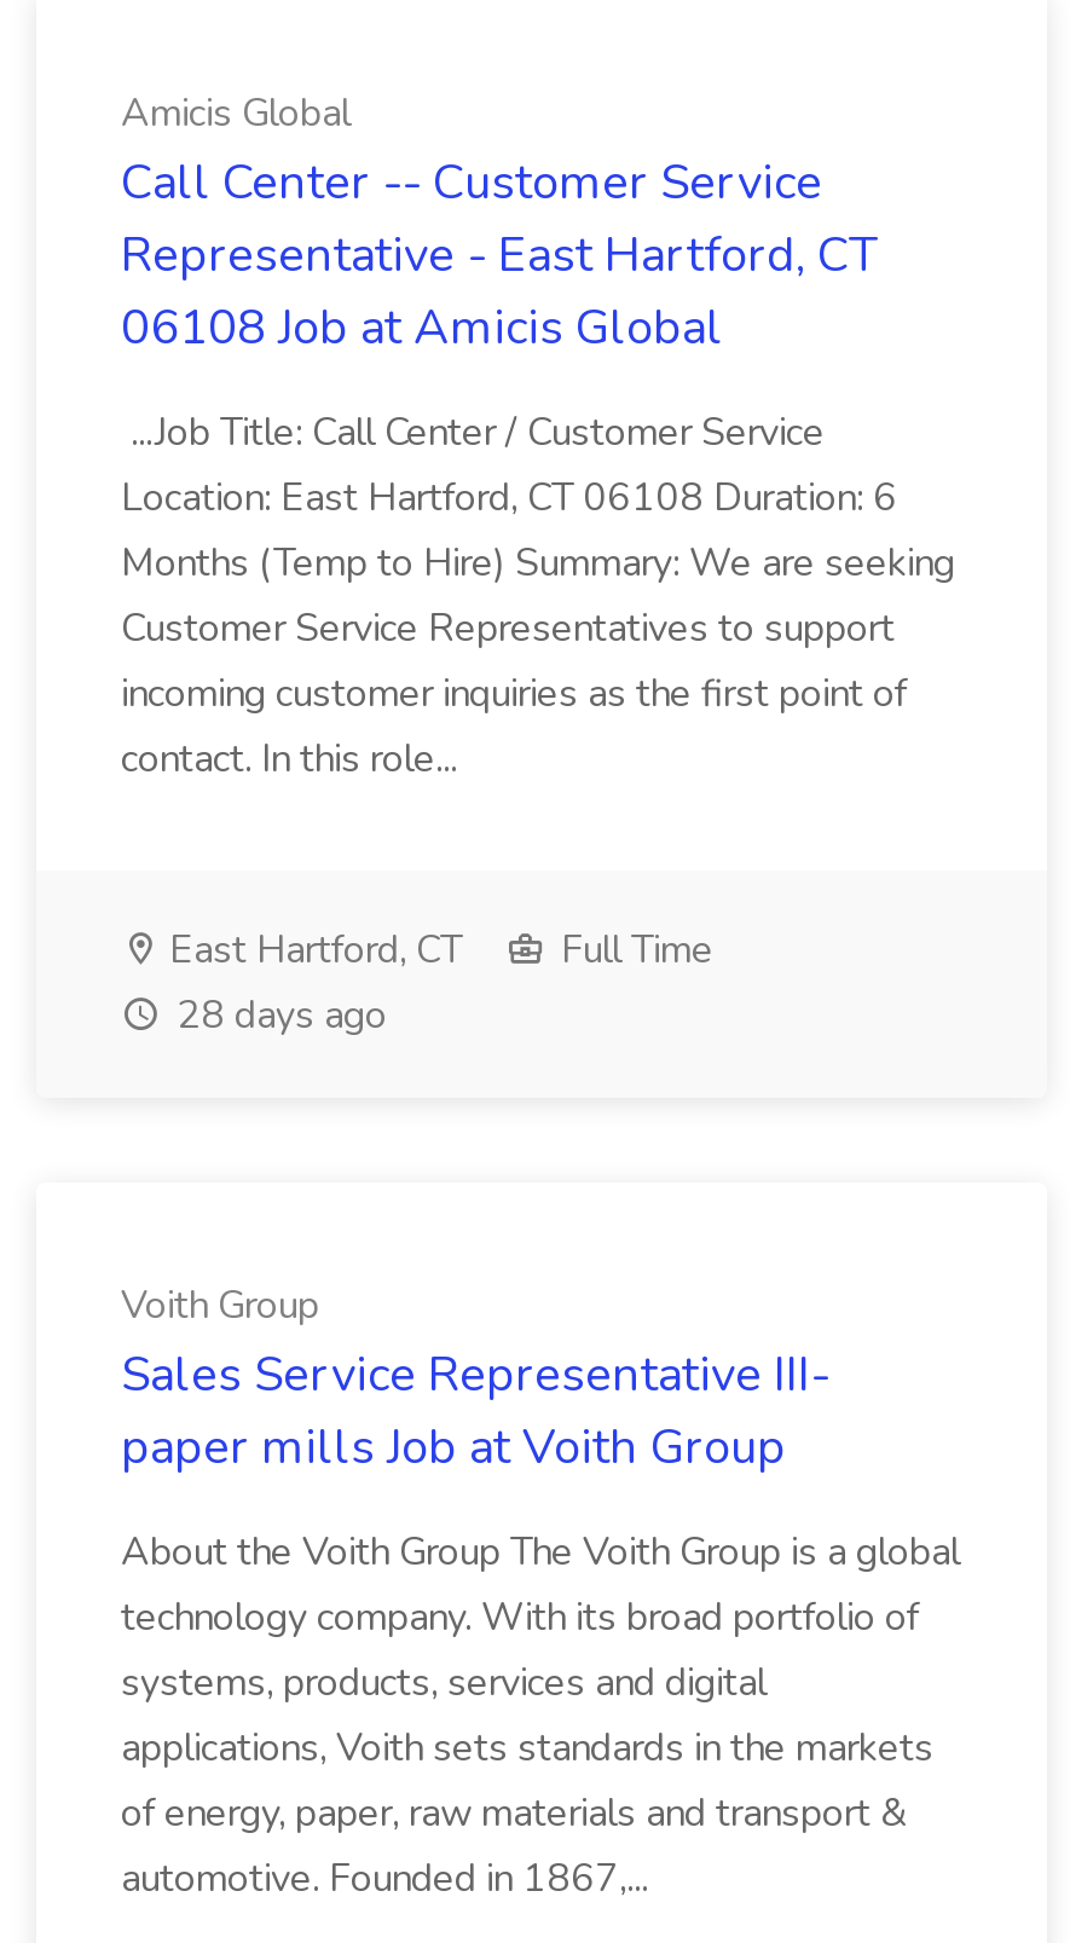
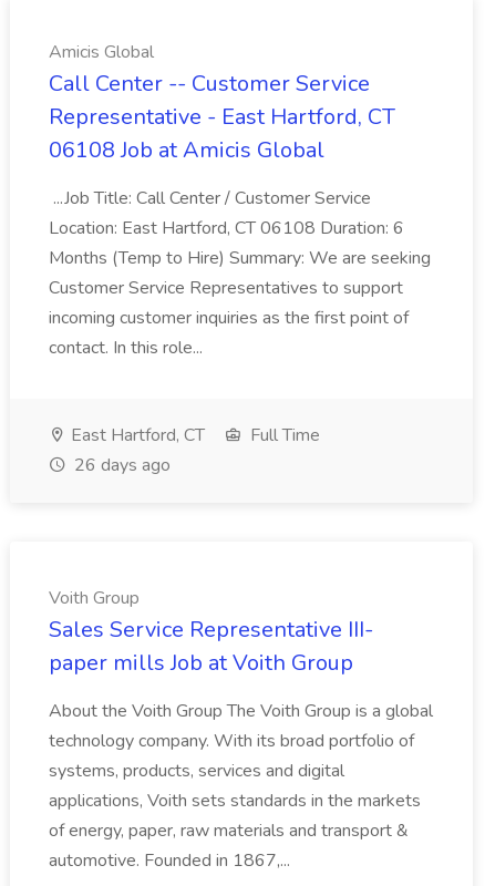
[167,989,387,1042] 28 days ago -> [70,453,171,477] 26 days ago

